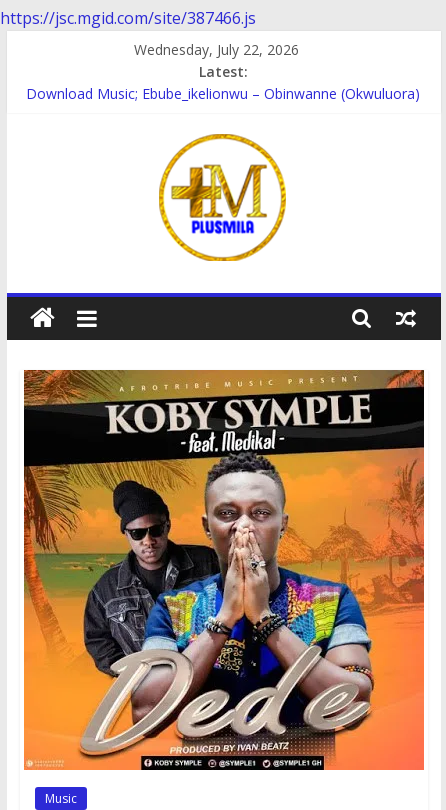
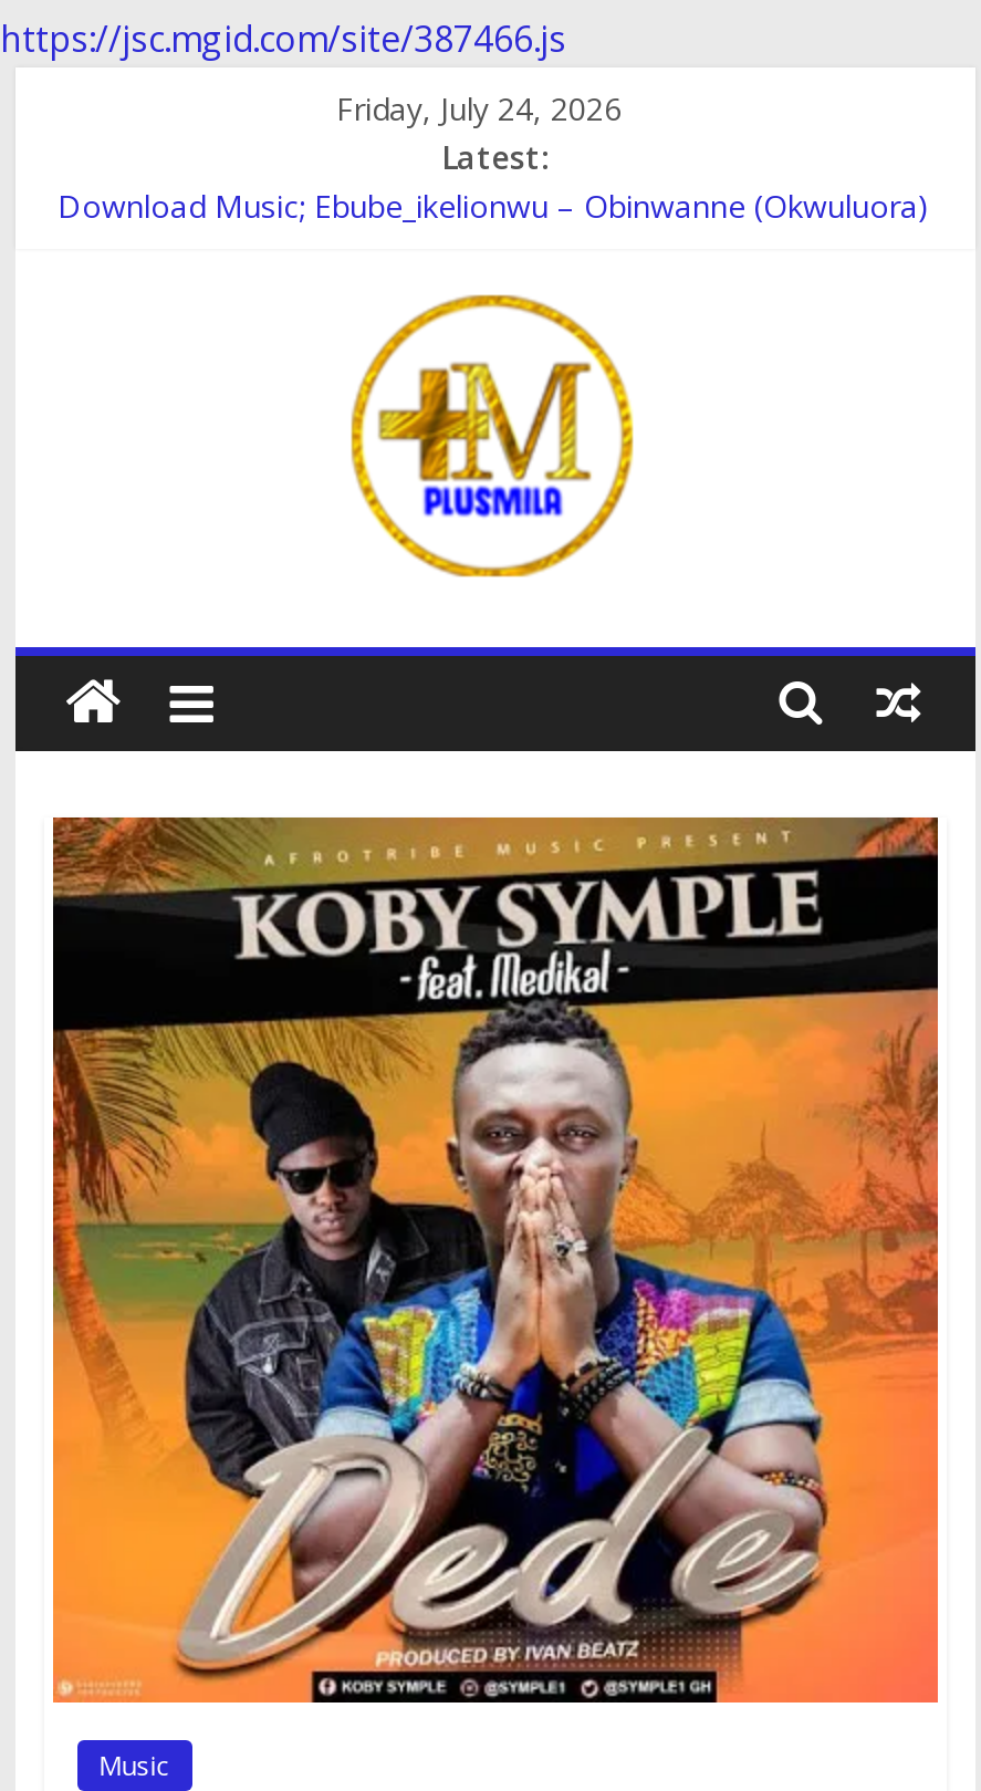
[134,40,299,59] Wednesday, July 22, 2026 -> [336,87,622,129] Friday, July 24, 2026

